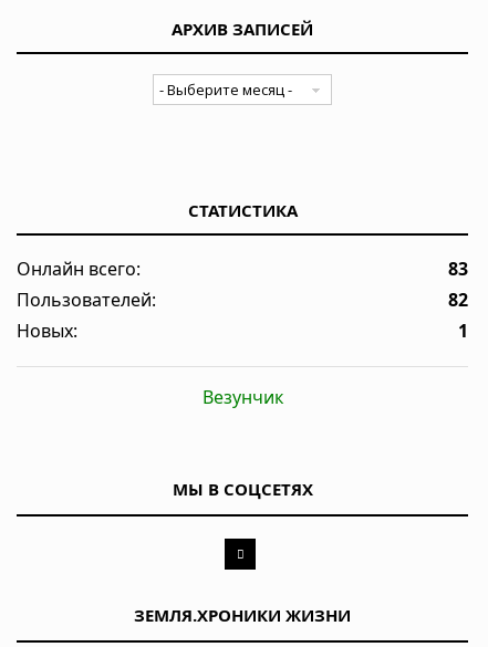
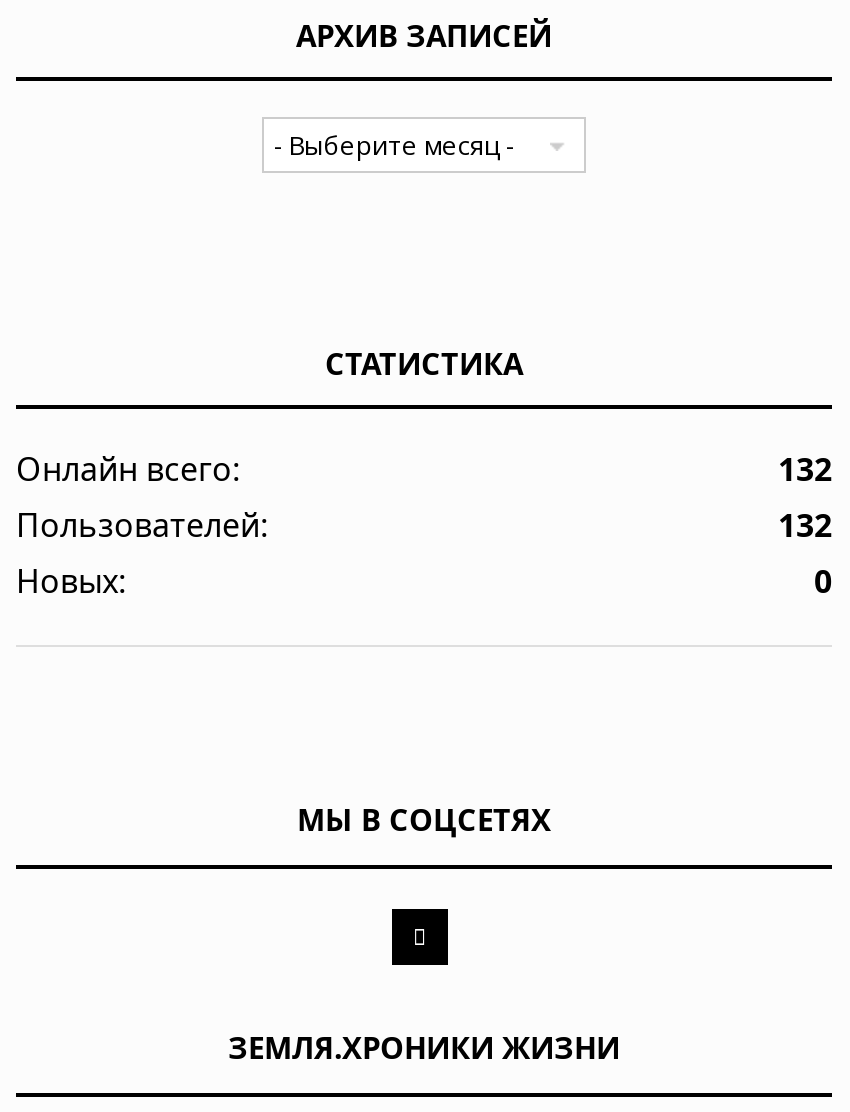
[448,256,468,281] 83 -> [778,446,832,490] 132
[448,287,468,312] 82 -> [778,502,832,546] 132
[202,318,468,409] 1 | Везунчик -> [814,558,832,602] 0

